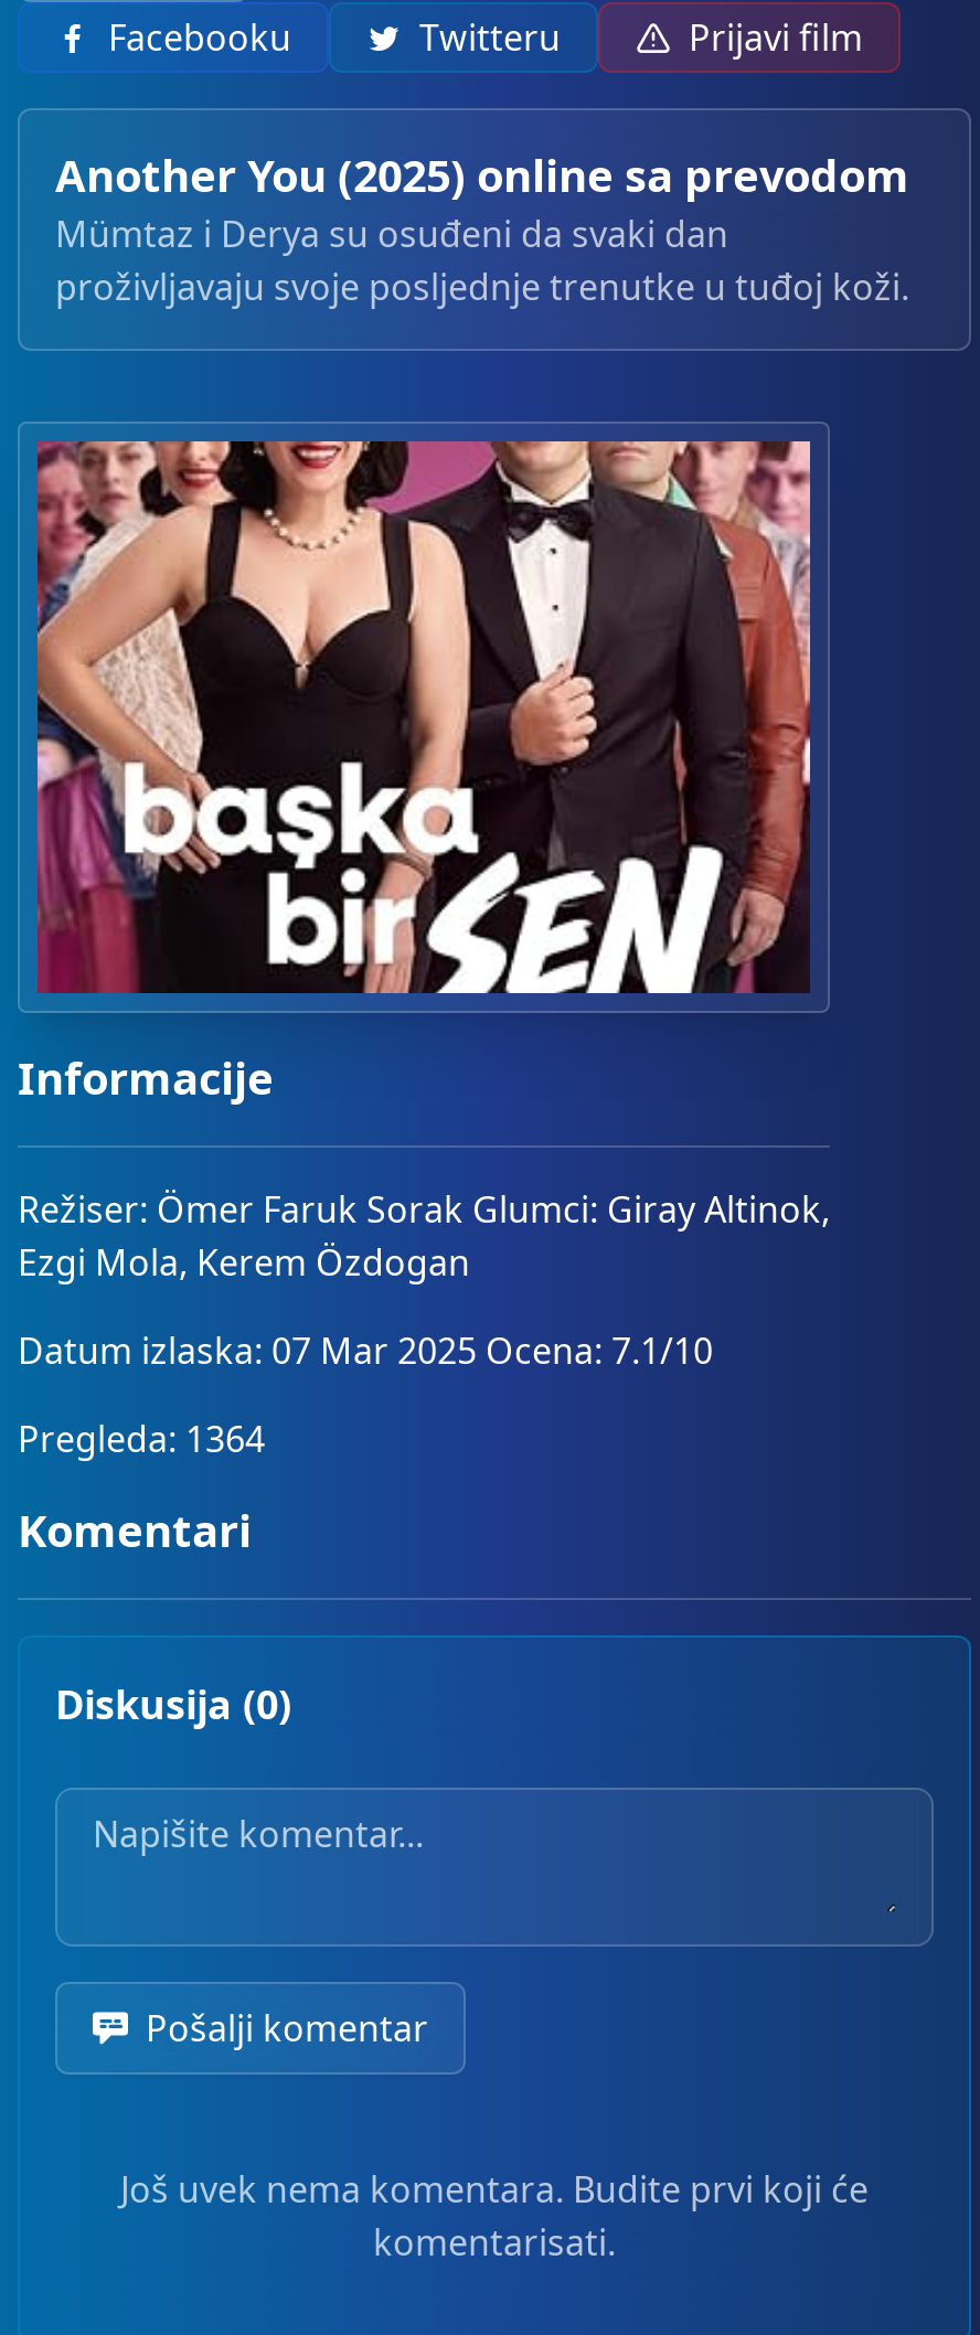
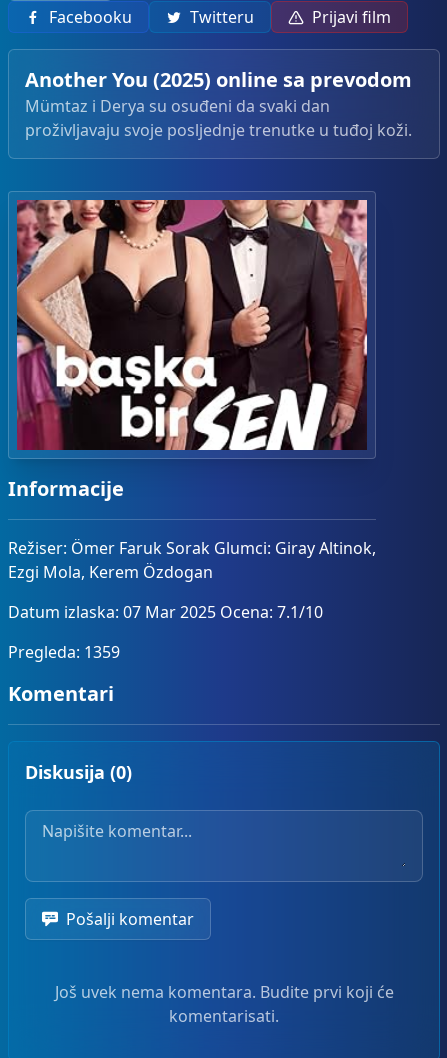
[18,1414,265,1463] Pregleda: 1364 -> [8,641,120,663] Pregleda: 1359

